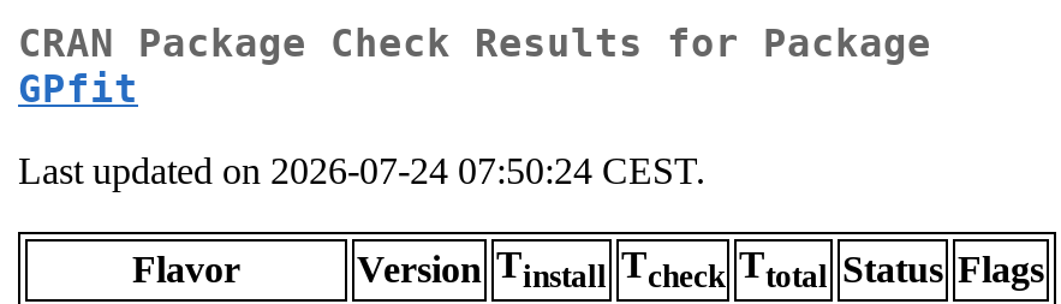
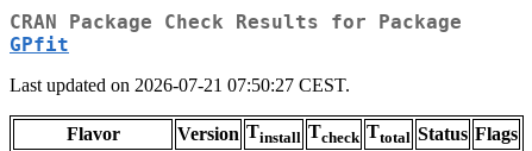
[18,151,705,192] Last updated on 2026-07-24 07:50:24 CEST. -> [10,75,350,95] Last updated on 2026-07-21 07:50:27 CEST.

